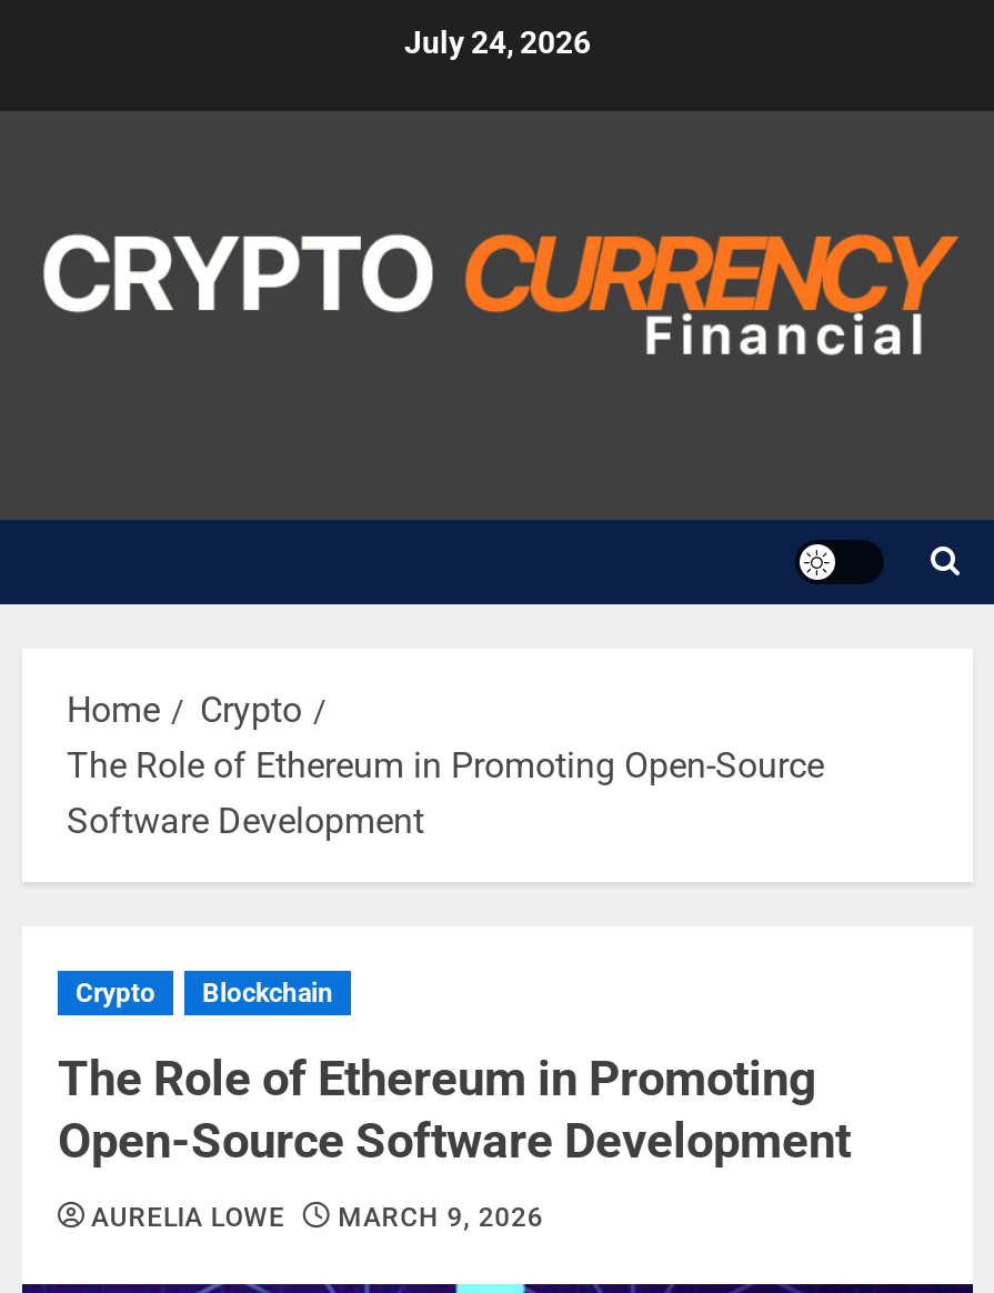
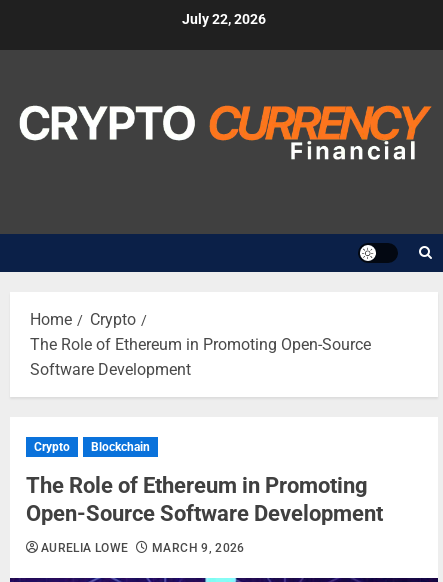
[404,23,591,59] July 24, 2026 -> [182,10,266,26] July 22, 2026

